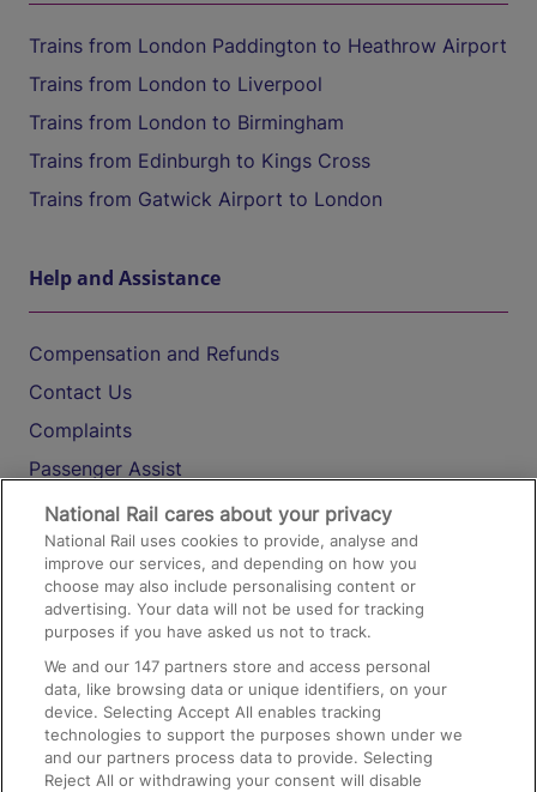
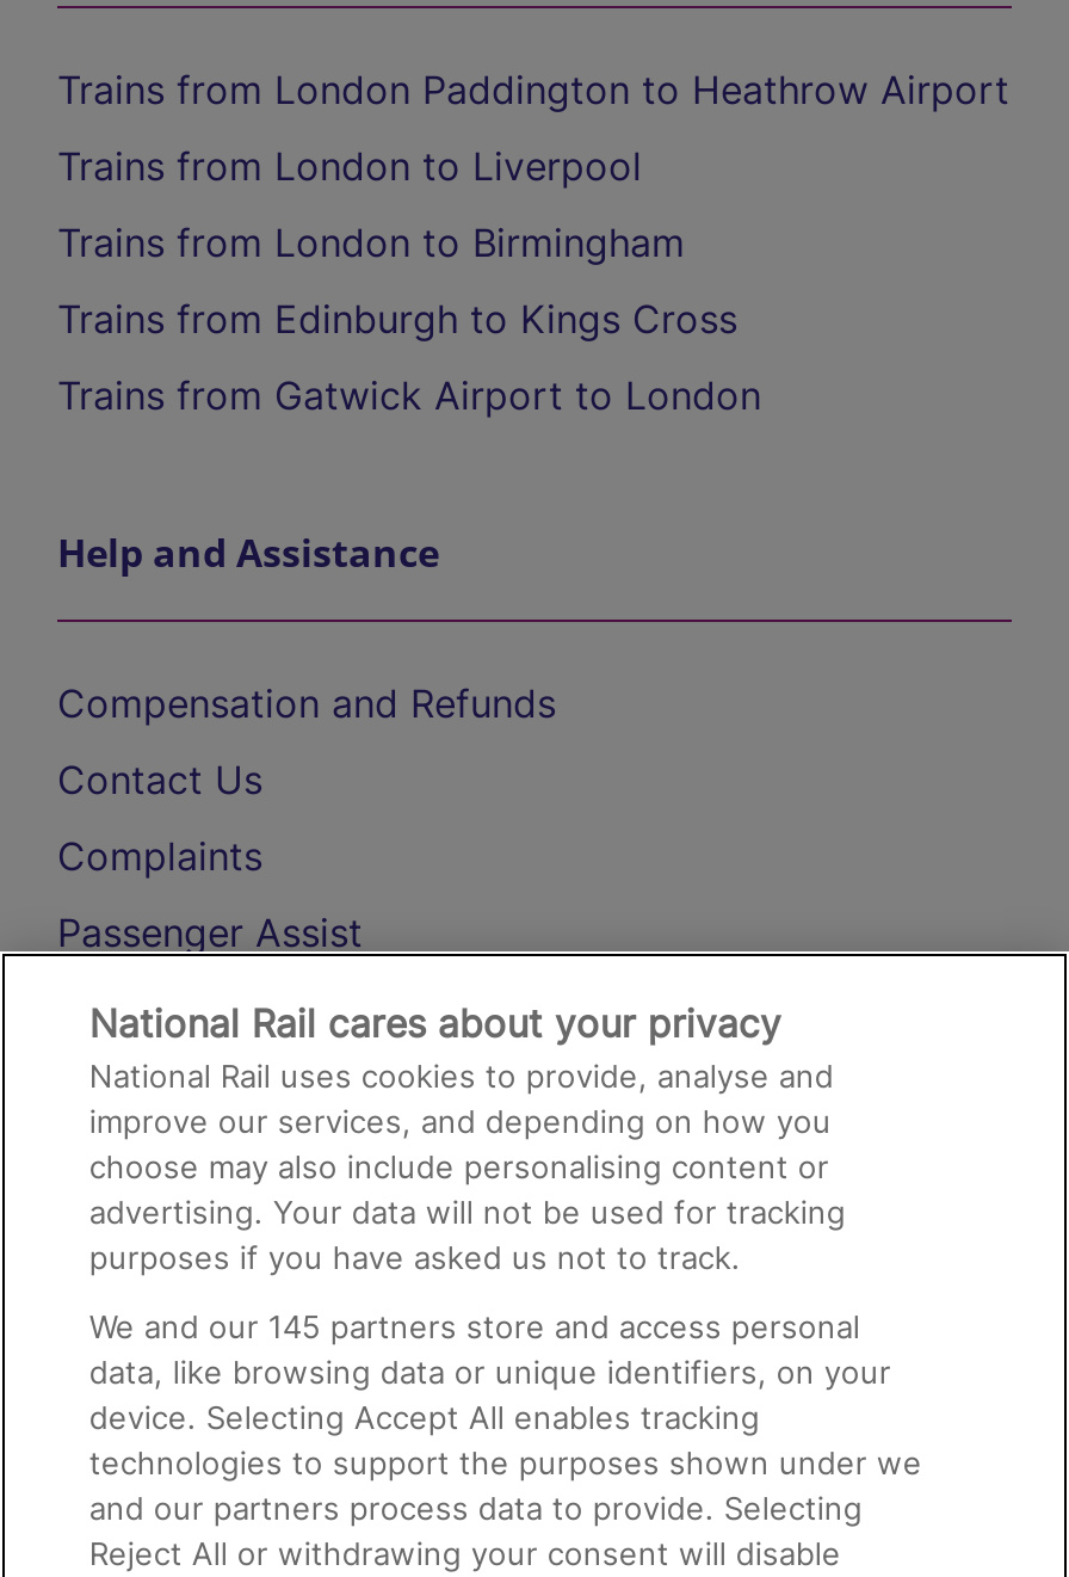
[45,657,431,676] We and our 147 partners store and access personal -> [89,1307,860,1345] We and our 145 partners store and access personal

